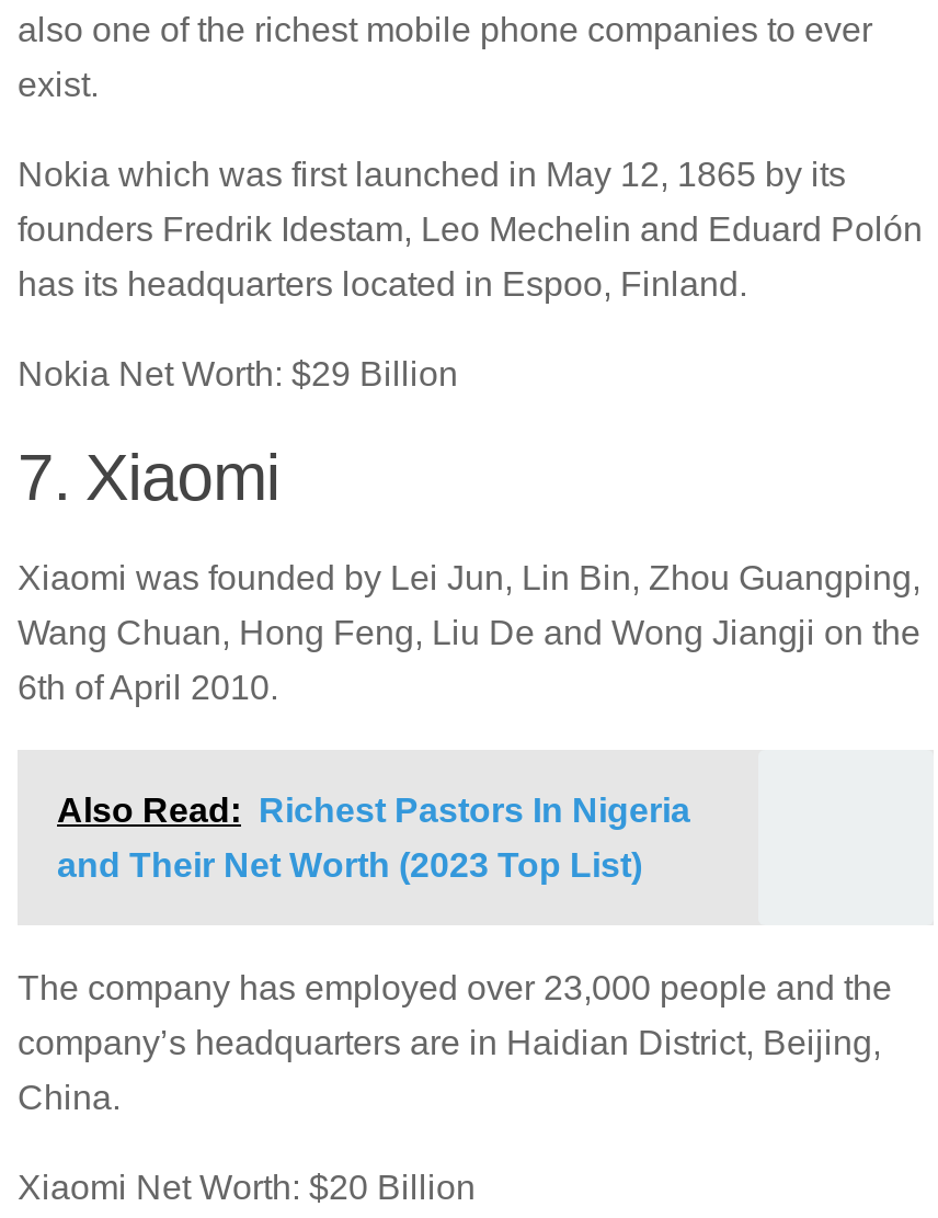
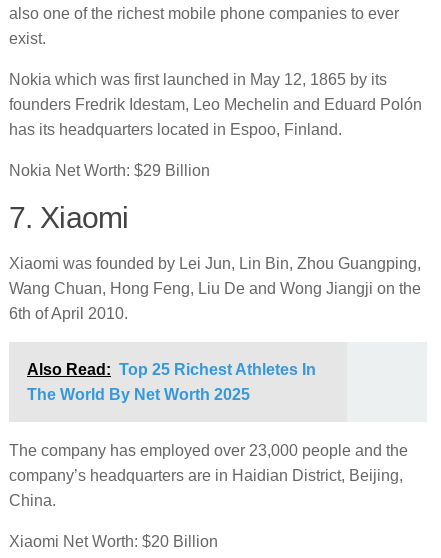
[57,791,690,828] Also Read: Richest Pastors In Nigeria -> [27,361,316,378] Also Read: Top 25 Richest Athletes In
[57,846,642,883] and Their Net Worth (2023 Top List) -> [27,386,250,403] The World By Net Worth 2025

